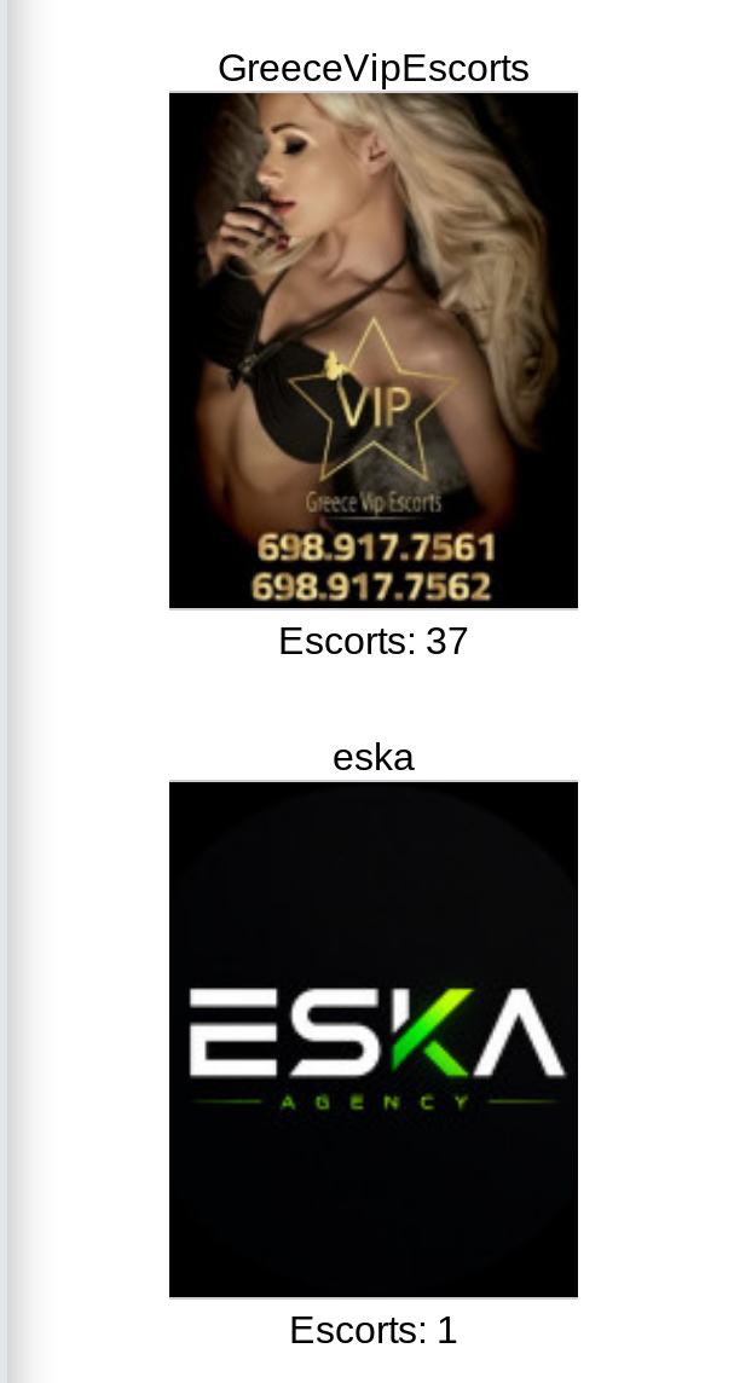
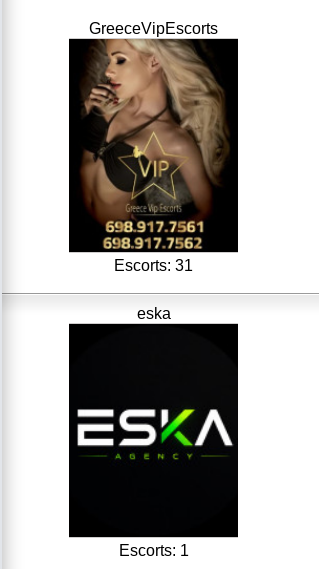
[278,620,469,661] Escorts: 37 -> [114,257,193,274] Escorts: 31

